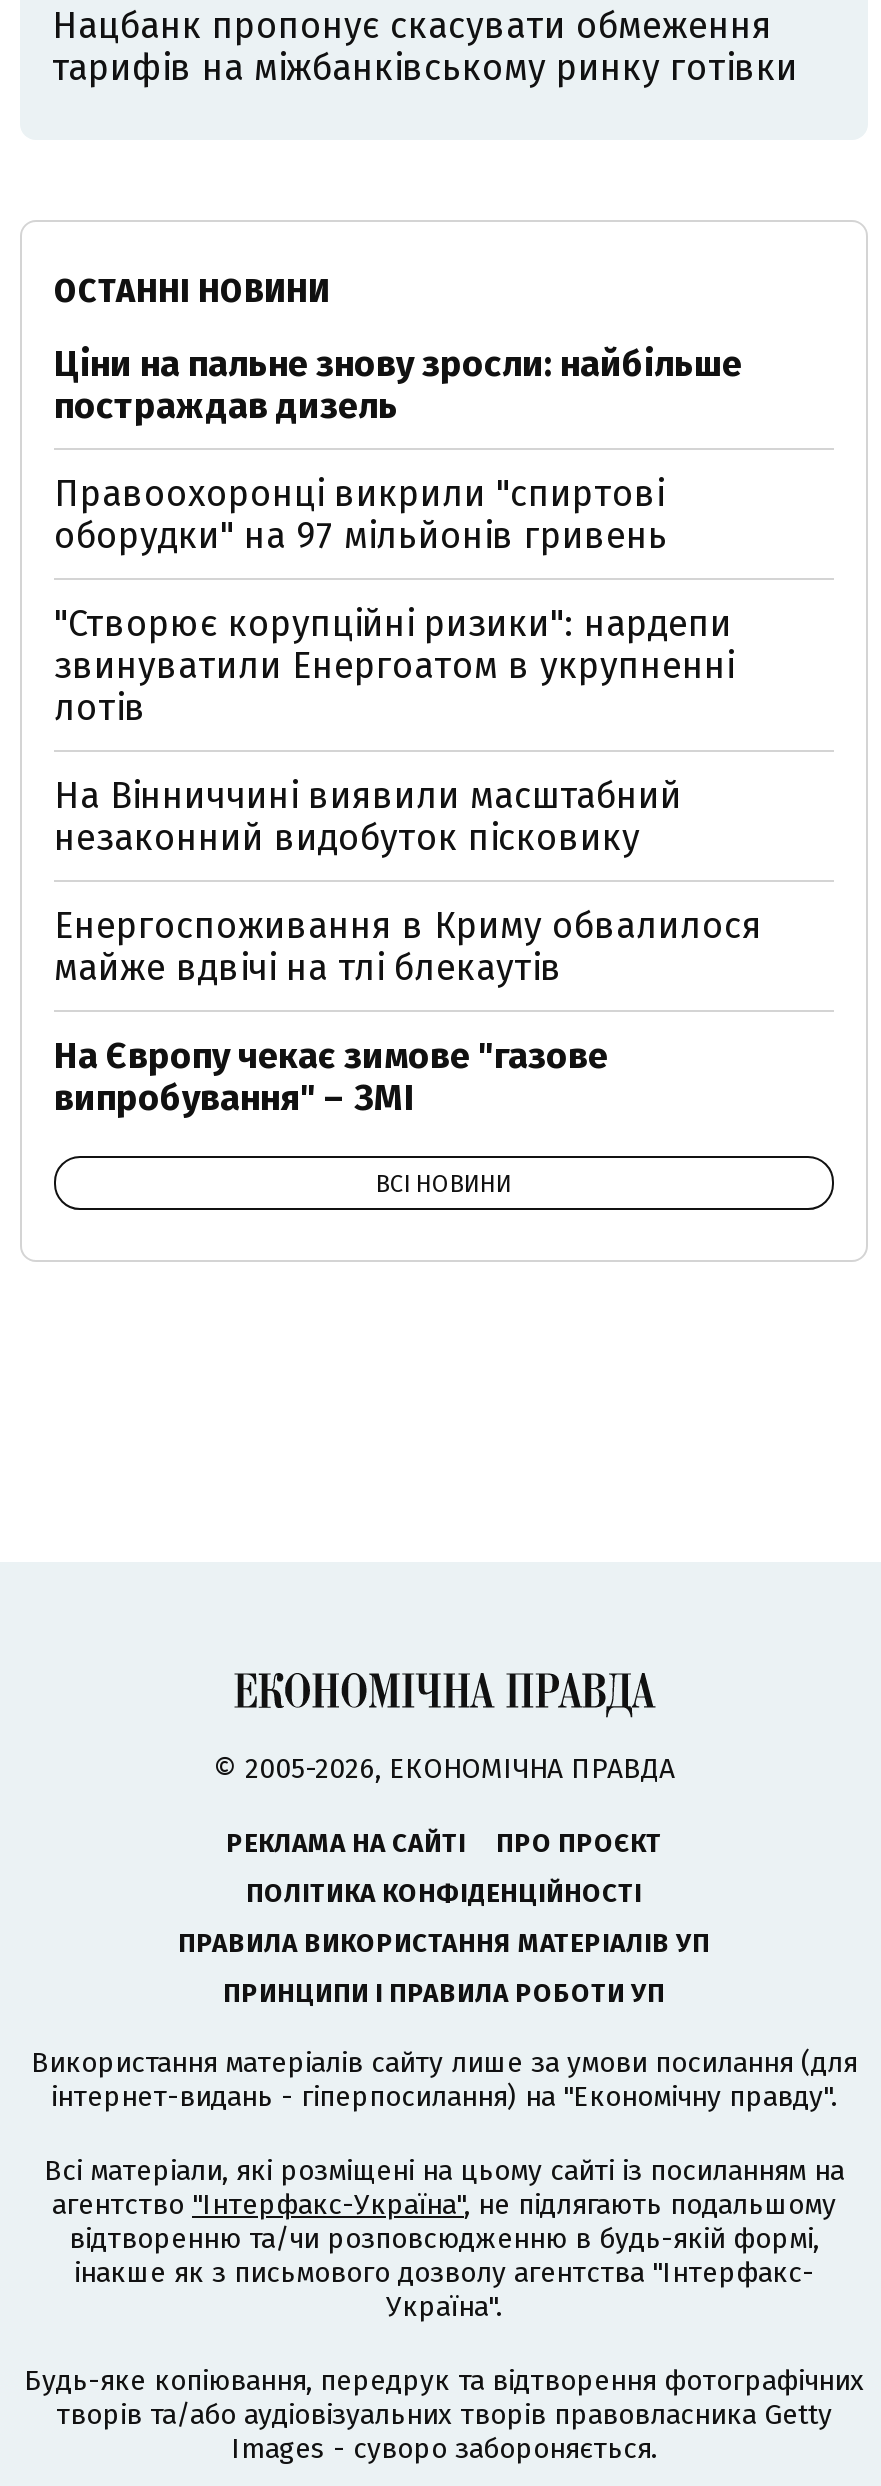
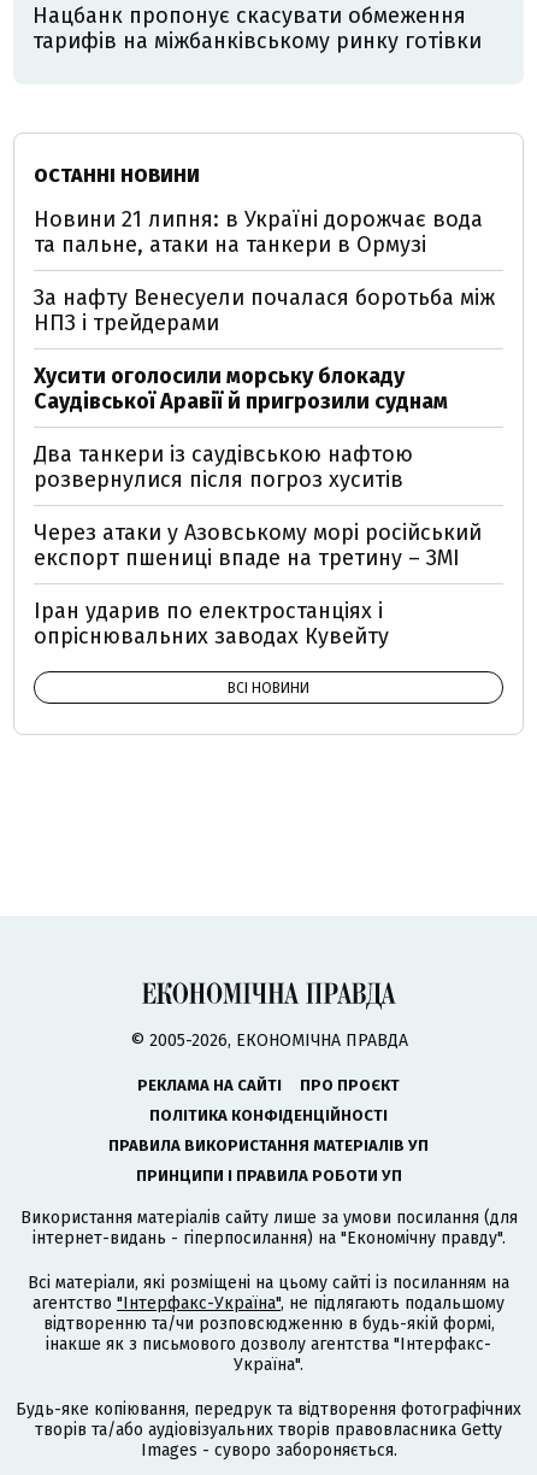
[54,342,742,428] Ціни на пальне знову зросли: найбільше | постраждав дизель -> [34,206,483,258] Новини 21 липня: в Україні дорожчає вода | та пальне, атаки на танкери в Ормузі
[54,472,668,558] Правоохоронці викрили "спиртові | оборудки" на 97 мільйонів гривень -> [34,284,495,336] За нафту Венесуели почалася боротьба між | НПЗ і трейдерами
[54,602,734,730] "Створює корупційні ризики": нардепи | звинуватили Енергоатом в укрупненні | лотів -> [34,363,448,415] Хусити оголосили морську блокаду | Саудівської Аравії й пригрозили суднам
[54,774,682,860] На Вінниччині виявили масштабний | незаконний видобуток пісковику -> [34,441,413,493] Два танкери із саудівською нафтою | розвернулися після погроз хуситів
[54,904,762,990] Енергоспоживання в Криму обвалилося | майже вдвічі на тлі блекаутів -> [34,519,482,571] Через атаки у Азовському морі російський | експорт пшениці впаде на третину – ЗМІ
[54,1034,608,1120] На Європу чекає зимове "газове | випробування" – ЗМІ -> [34,598,389,650] Іран ударив по електростанціях і | опріснювальних заводах Кувейту

